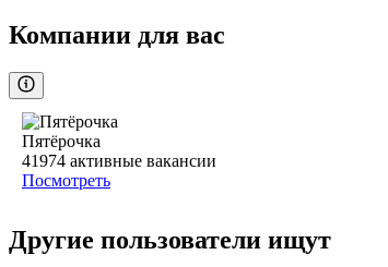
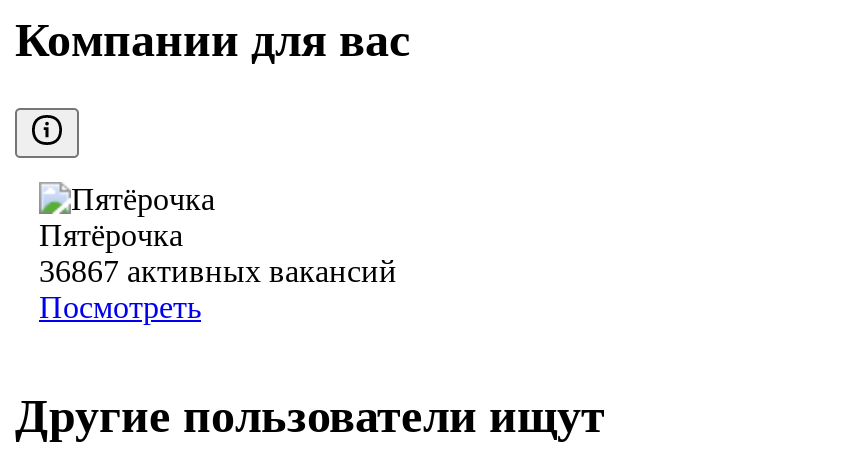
[22,152,216,170] 41974 активные вакансии -> [39,255,397,289] 36867 активных вакансий

